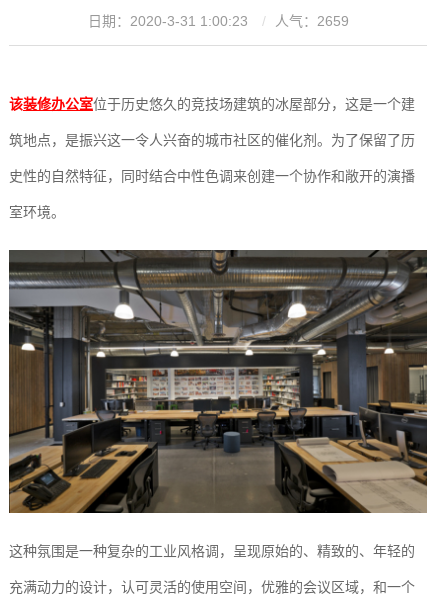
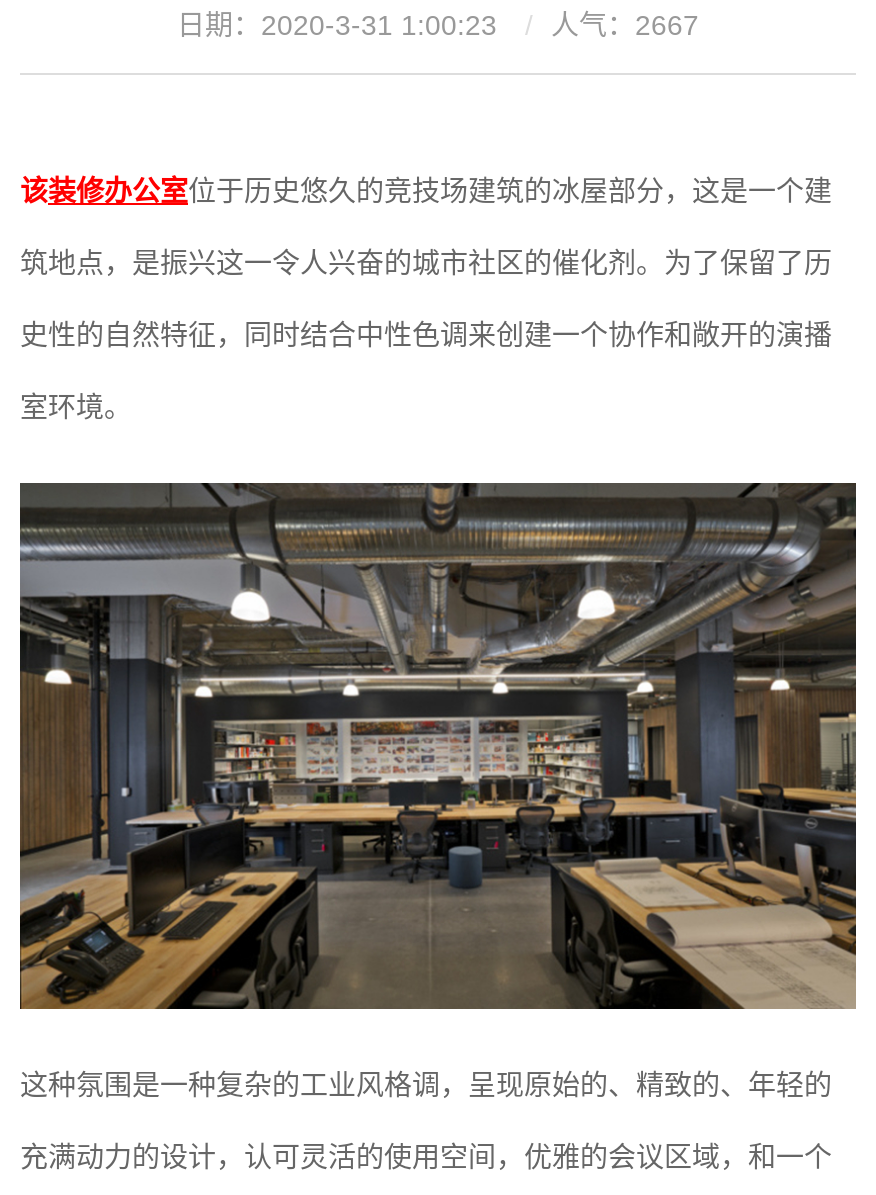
[87,13,348,29] 日期：2020-3-31 1:00:23 人气：2659 -> [177,9,699,41] 日期：2020-3-31 1:00:23 人气：2667

